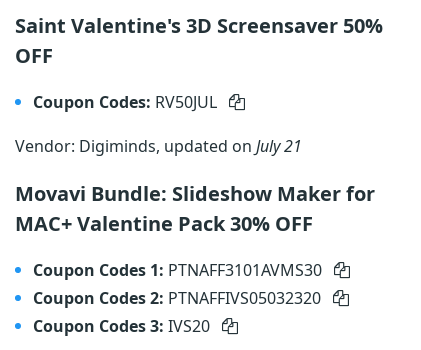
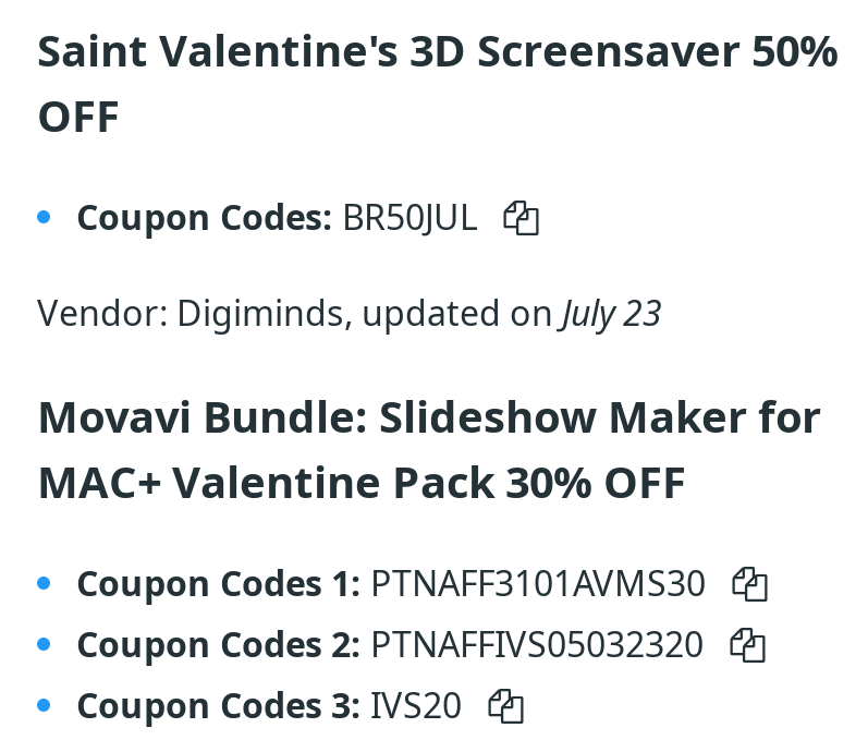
[33,91,221,113] Coupon Codes: RV50JUL -> [76,193,486,241] Coupon Codes: BR50JUL
[15,135,302,157] Vendor: Digiminds, updated on July 21 -> [37,289,662,337] Vendor: Digiminds, updated on July 23

